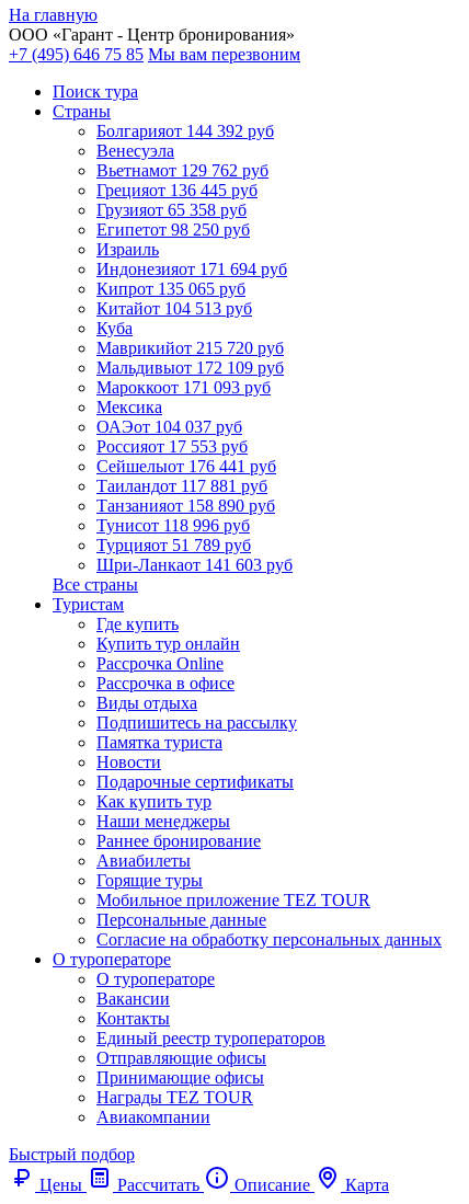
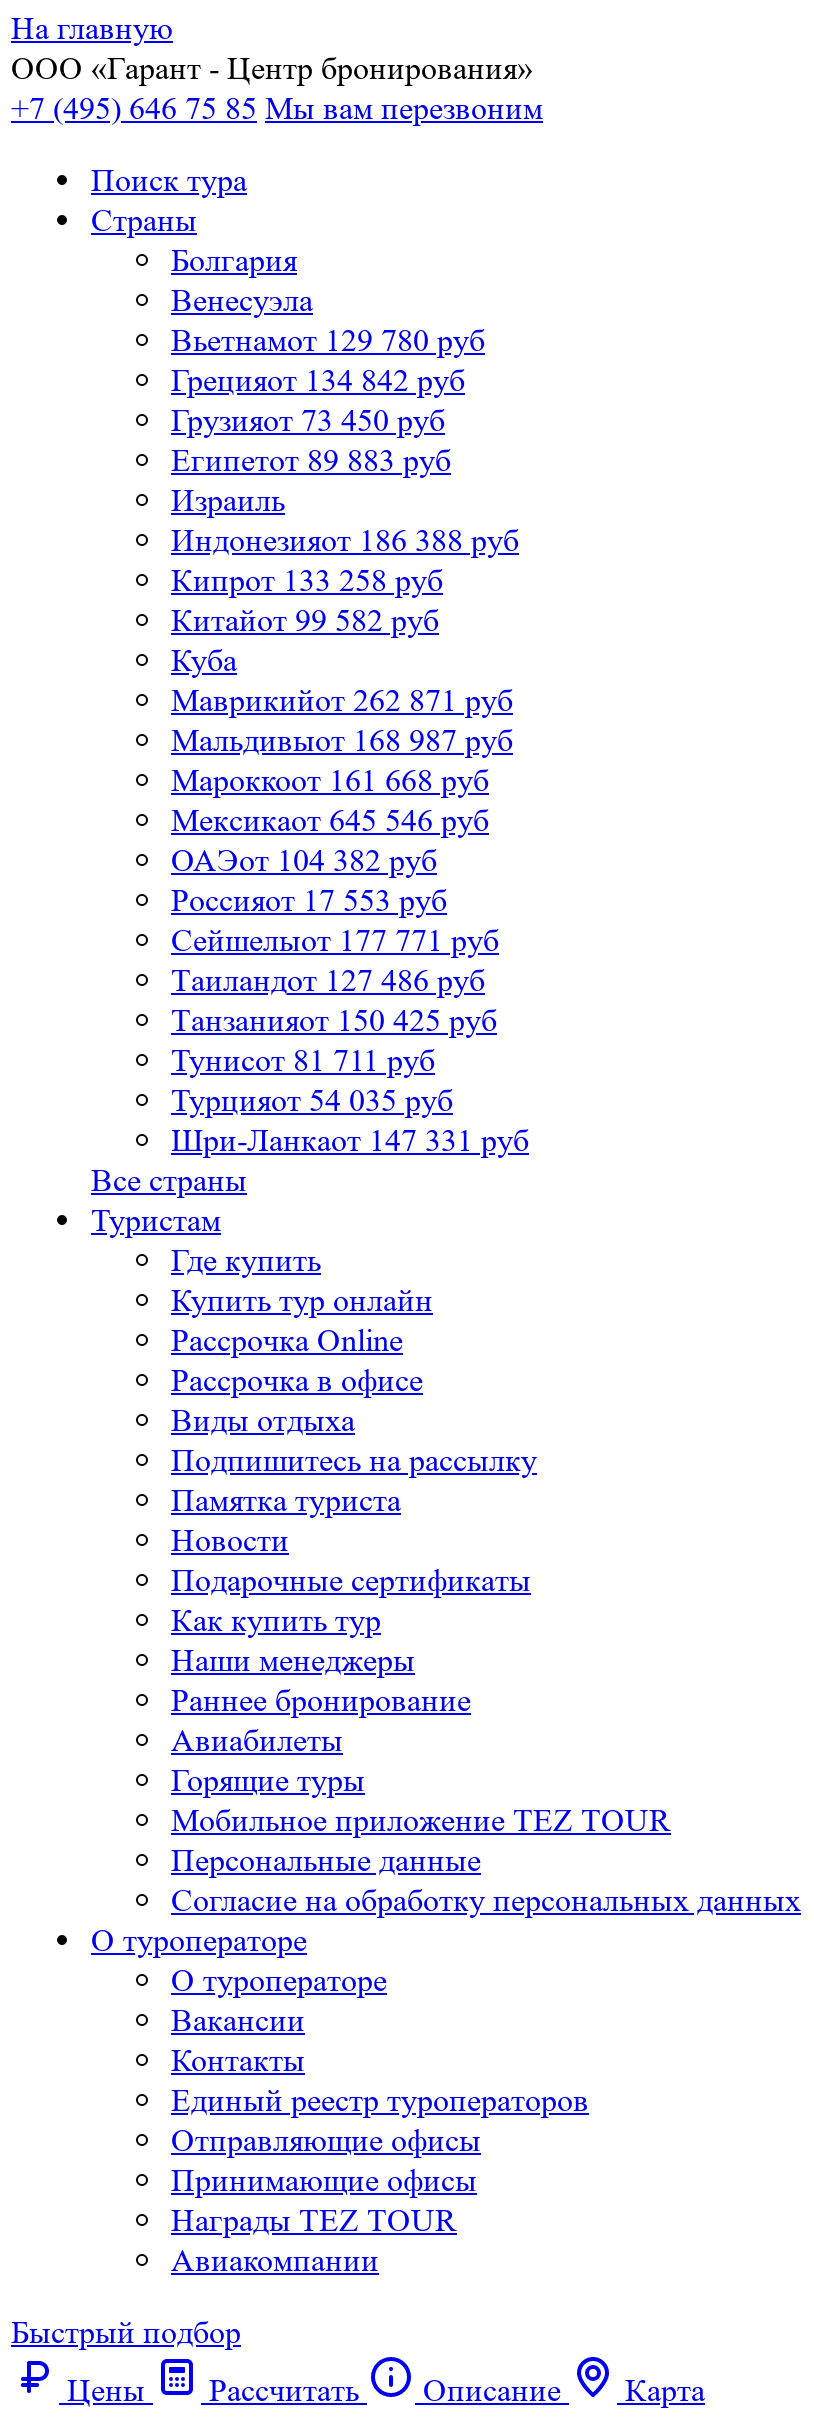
[96,122,274,140] Болгарияот 144 392 руб -> [171,241,297,279] Болгария
[96,161,268,180] Вьетнамот 129 762 руб -> [171,321,485,359] Вьетнамот 129 780 руб
[96,181,258,199] Грецияот 136 445 руб -> [171,361,465,399] Грецияот 134 842 руб
[96,200,247,219] Грузияот 65 358 руб -> [171,401,445,439] Грузияот 73 450 руб
[96,220,250,239] Египетот 98 250 руб -> [171,441,451,479] Египетот 89 883 руб
[96,260,287,278] Индонезияот 171 694 руб -> [171,521,519,559] Индонезияот 186 388 руб
[96,279,245,298] Кипрот 135 065 руб -> [171,561,443,599] Кипрот 133 258 руб
[96,299,252,318] Китайот 104 513 руб -> [171,601,439,639] Китайот 99 582 руб
[96,339,284,436] Маврикийот 215 720 руб | Мальдивыот 172 109 руб | Мароккоот 171 093 руб | Мексика | ОАЭот 104 037 руб -> [171,681,513,879] Маврикийот 262 871 руб | Мальдивыот 168 987 руб | Мароккоот 161 668 руб | Мексикаот 645 546 руб | ОАЭот 104 382 руб
[96,457,276,475] Сейшелыот 176 441 руб -> [171,921,499,959] Сейшелыот 177 771 руб
[96,477,267,495] Таиландот 117 881 руб -> [171,961,485,999] Таиландот 127 486 руб
[96,496,275,515] Танзанияот 158 890 руб -> [171,1001,497,1039] Танзанияот 150 425 руб
[96,516,250,535] Тунисот 118 996 руб -> [171,1041,435,1079] Тунисот 81 711 руб
[96,536,251,554] Турцияот 51 789 руб -> [171,1081,453,1119] Турцияот 54 035 руб
[96,555,293,574] Шри-Ланкаот 141 603 руб -> [171,1121,529,1159] Шри-Ланкаот 147 331 руб

